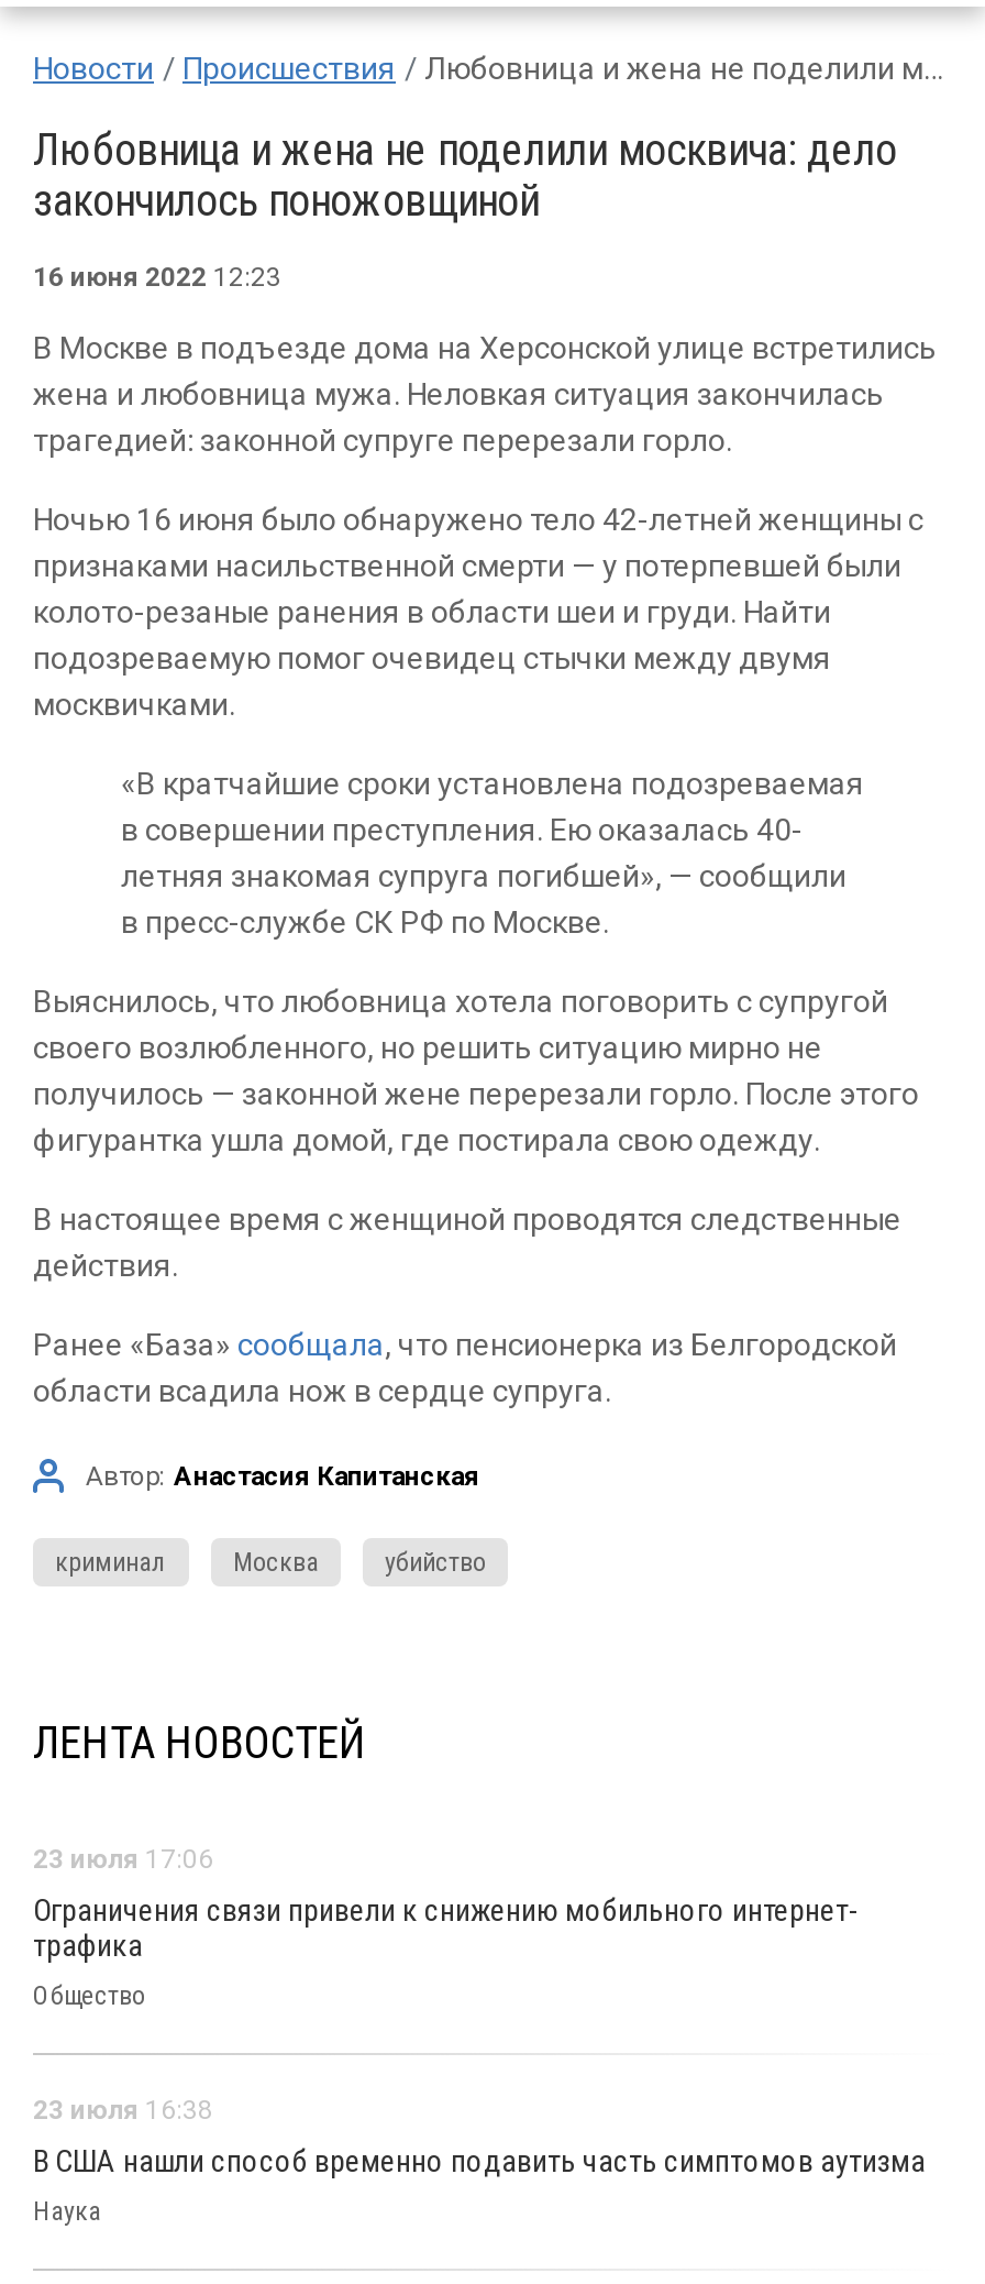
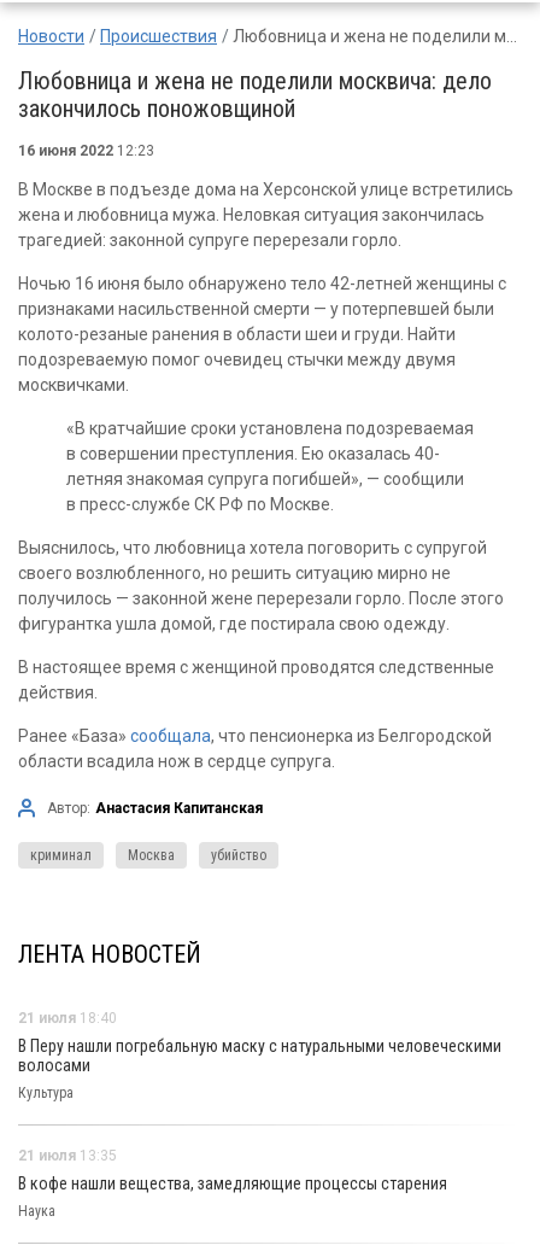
[33,1844,213,1875] 23 июля 17:06 -> [18,1010,117,1027] 21 июля 18:40
[33,1892,857,1963] Ограничения связи привели к снижению мобильного интернет- | трафика -> [18,1036,501,1075] В Перу нашли погребальную маску с натуральными человеческими | волосами
[33,1980,145,2011] Общество -> [18,1085,74,1101] Культура
[33,2095,213,2126] 23 июля 16:38 -> [18,1147,117,1164] 21 июля 13:35
[33,2143,926,2178] В США нашли способ временно подавить часть симптомов аутизма -> [18,1174,447,1193] В кофе нашли вещества, замедляющие процессы старения

